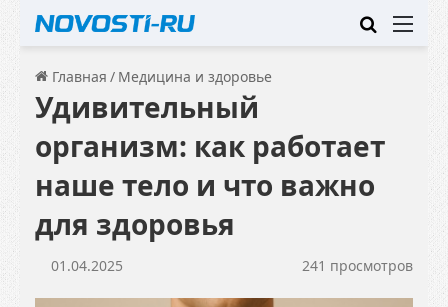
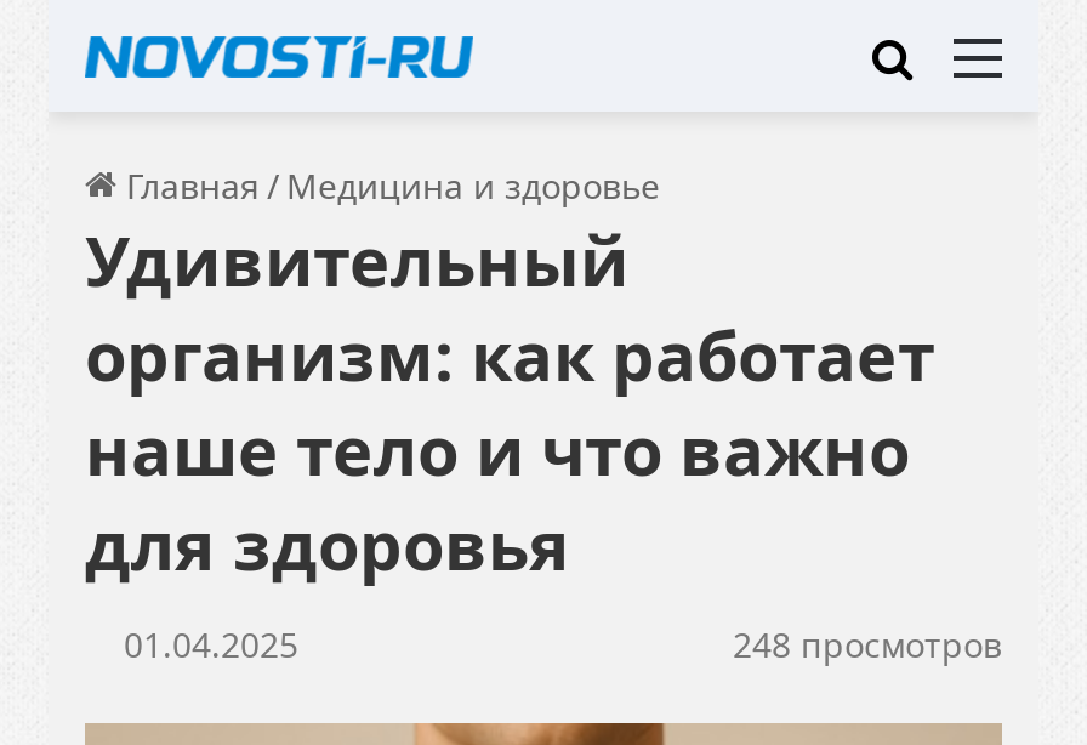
[302,256,413,275] 241 просмотров -> [733,622,1002,668] 248 просмотров

